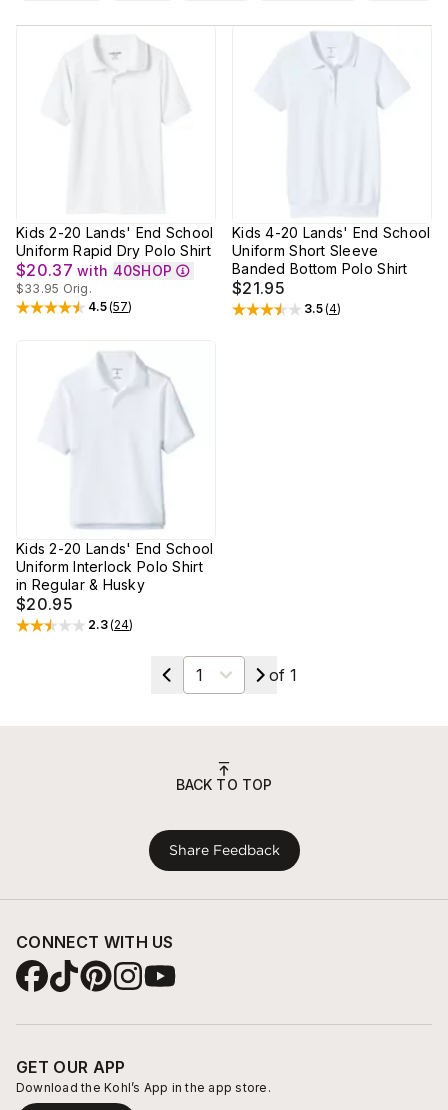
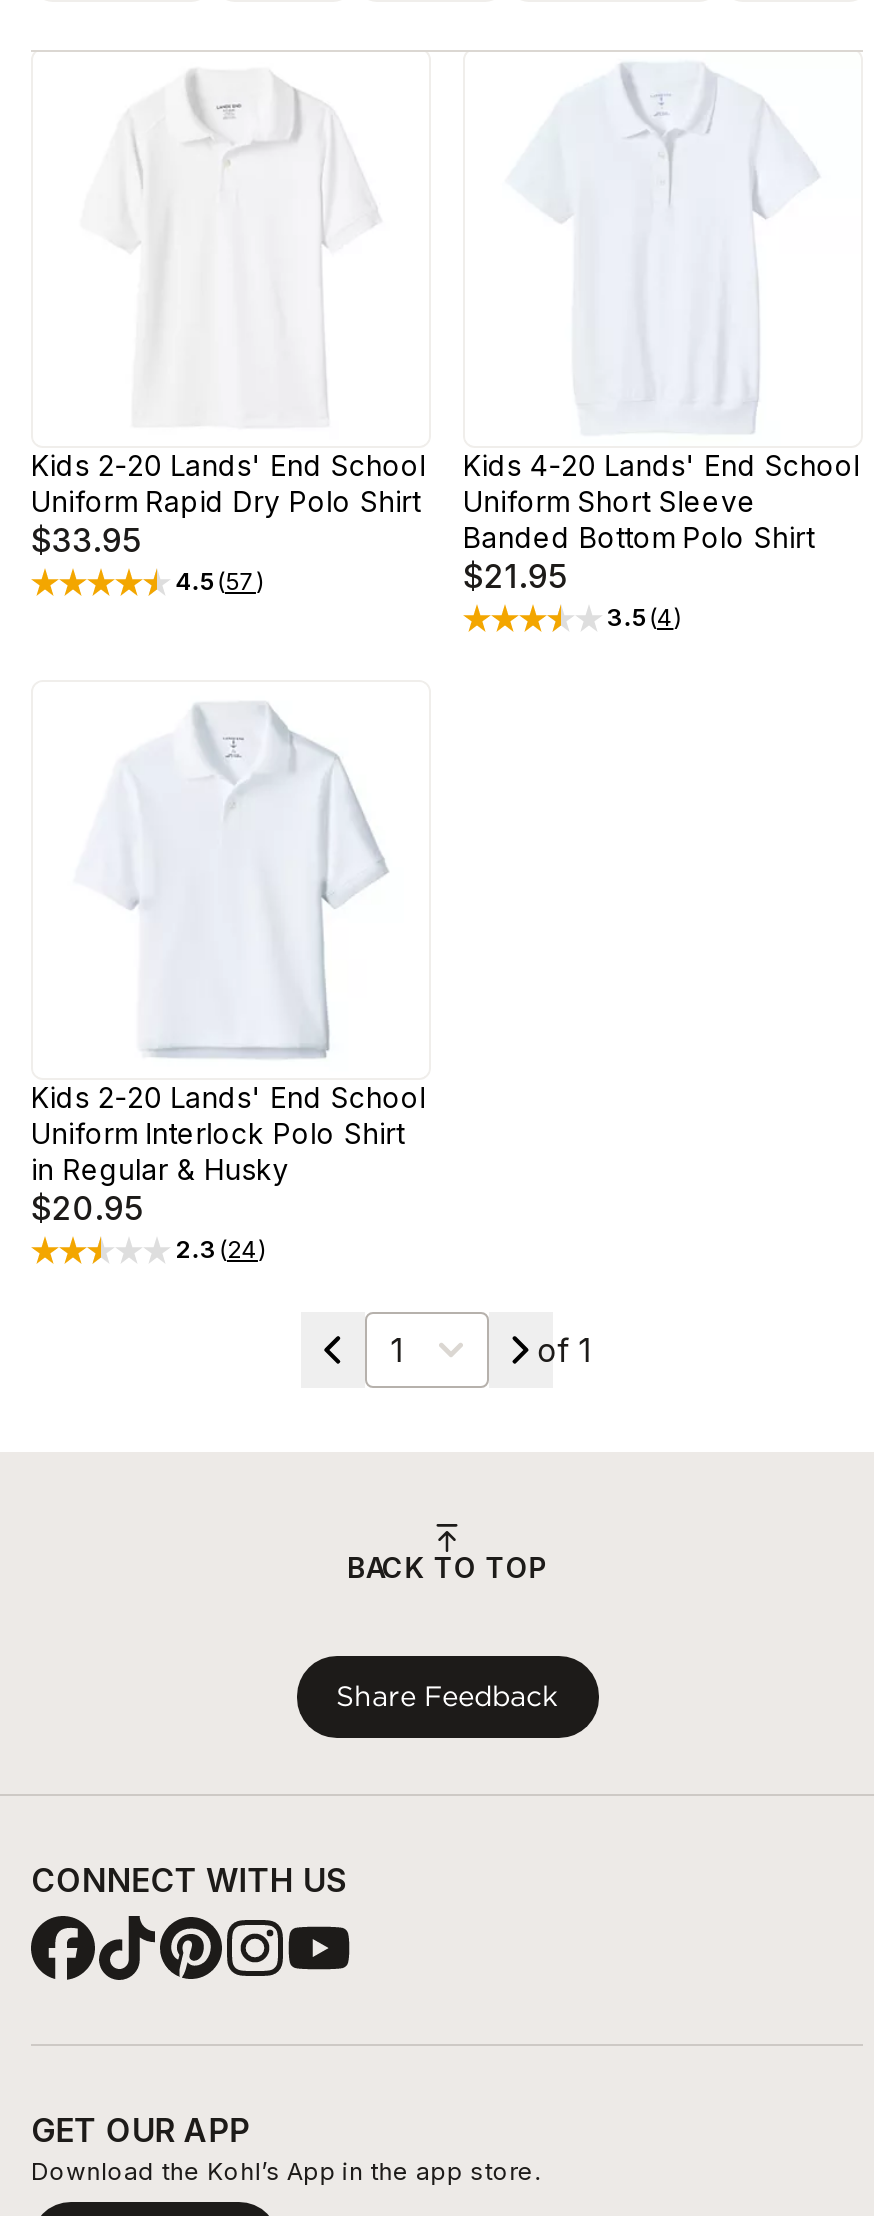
[16,260,172,296] $20.37 with 40SHOP | $33.95 Orig. -> [31,520,143,560] $33.95

